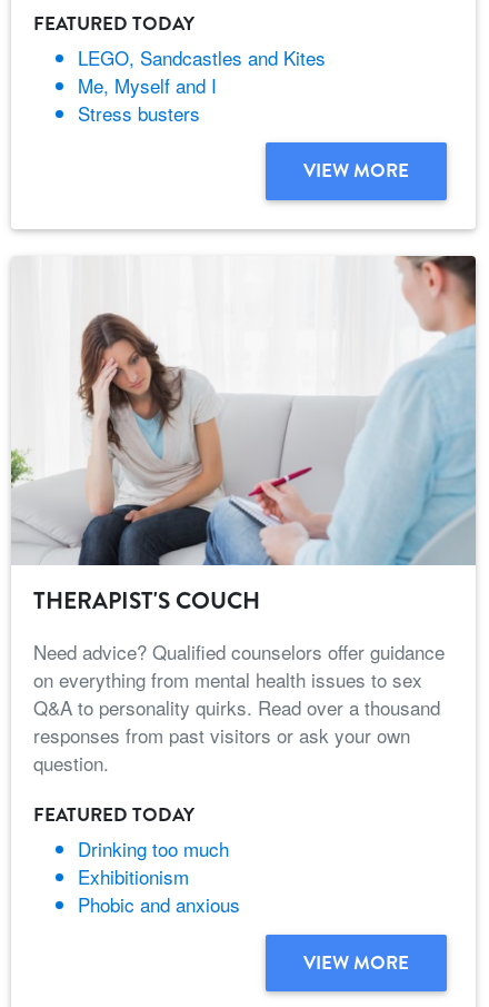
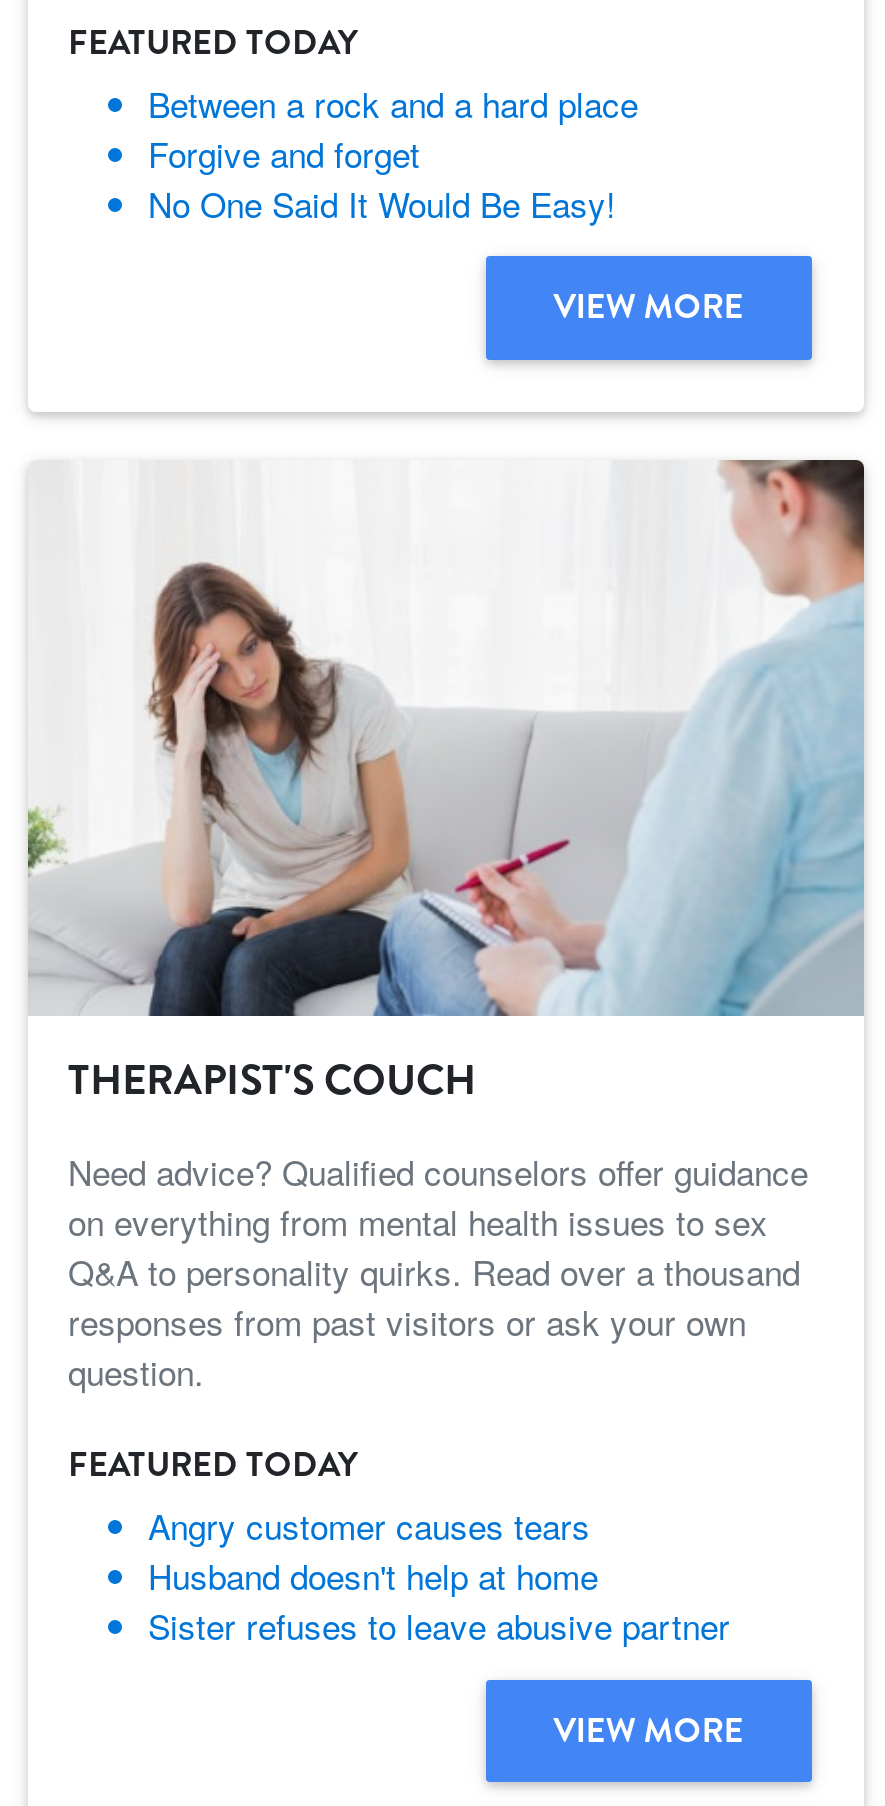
[78,43,326,127] LEGO, Sandcastles and Kites | Me, Myself and I | Stress busters -> [148,77,638,227] Between a rock and a hard place | Forgive and forget | No One Said It Would Be Easy!
[78,835,240,918] Drinking too much | Exhibitionism | Phobic and anxious -> [148,1501,730,1651] Angry customer causes tears | Husband doesn't help at home | Sister refuses to leave abusive partner

